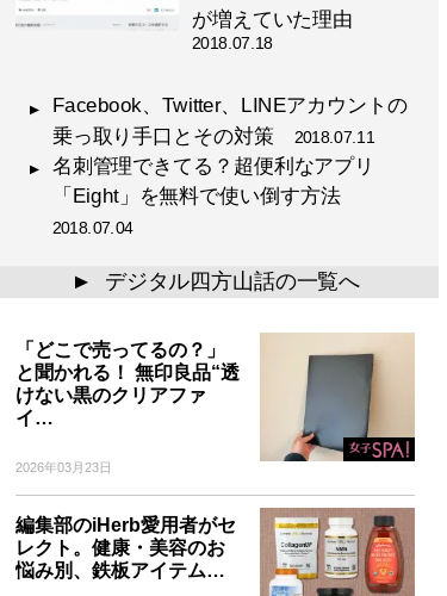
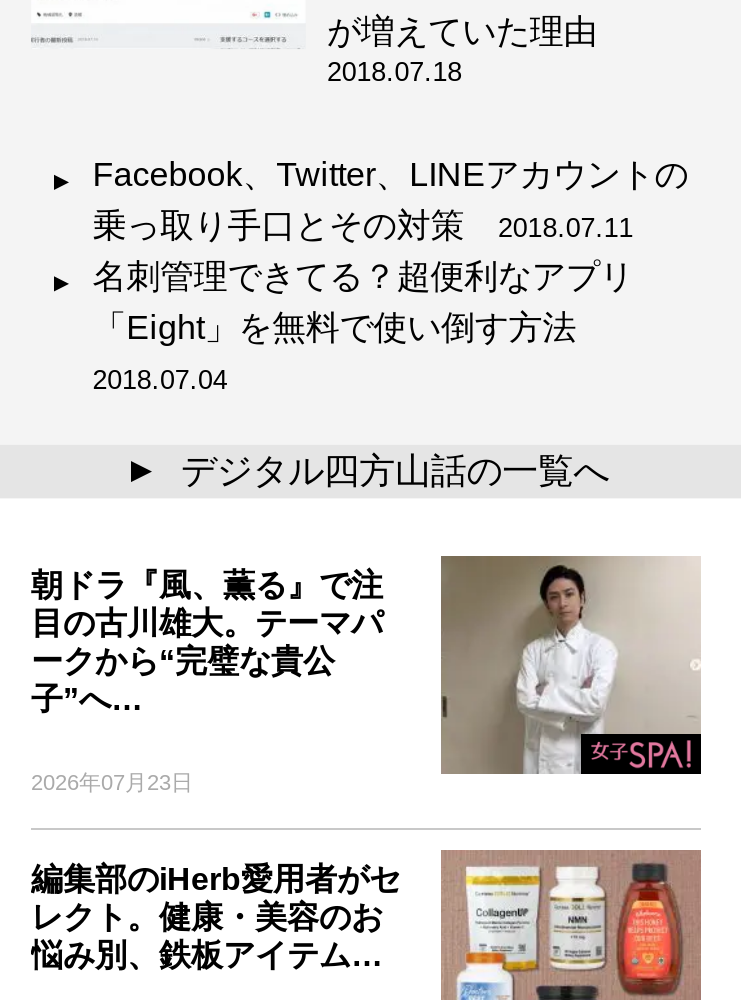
[15,331,387,462] [image] | 「どこで売ってるの？」 | と聞かれる！ 無印良品“透 | けない黒のクリアファ | イ… -> [31,554,653,776] [image] | 朝ドラ『風、薫る』で注 | 目の古川雄大。テーマパ | ークから“完璧な貴公 | 子”へ…
[15,460,112,474] 2026年03月23日 -> [31,771,193,795] 2026年07月23日

